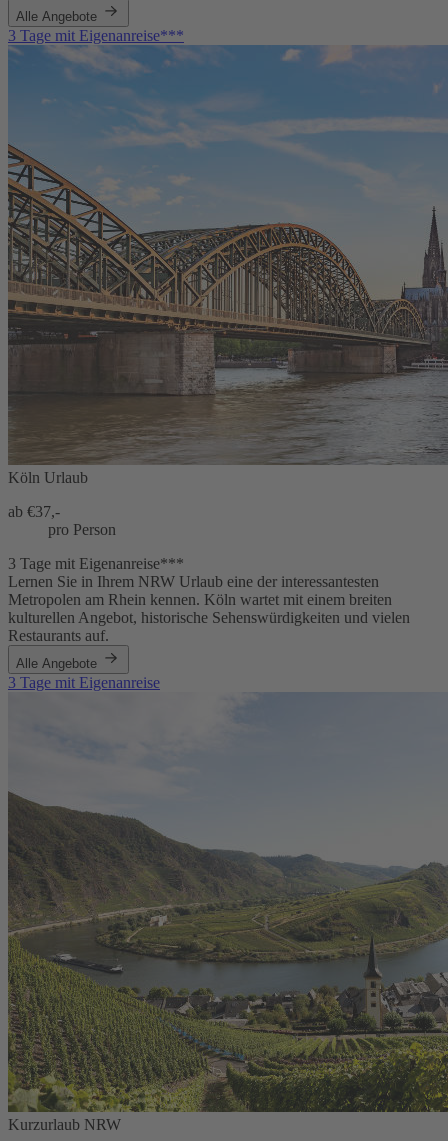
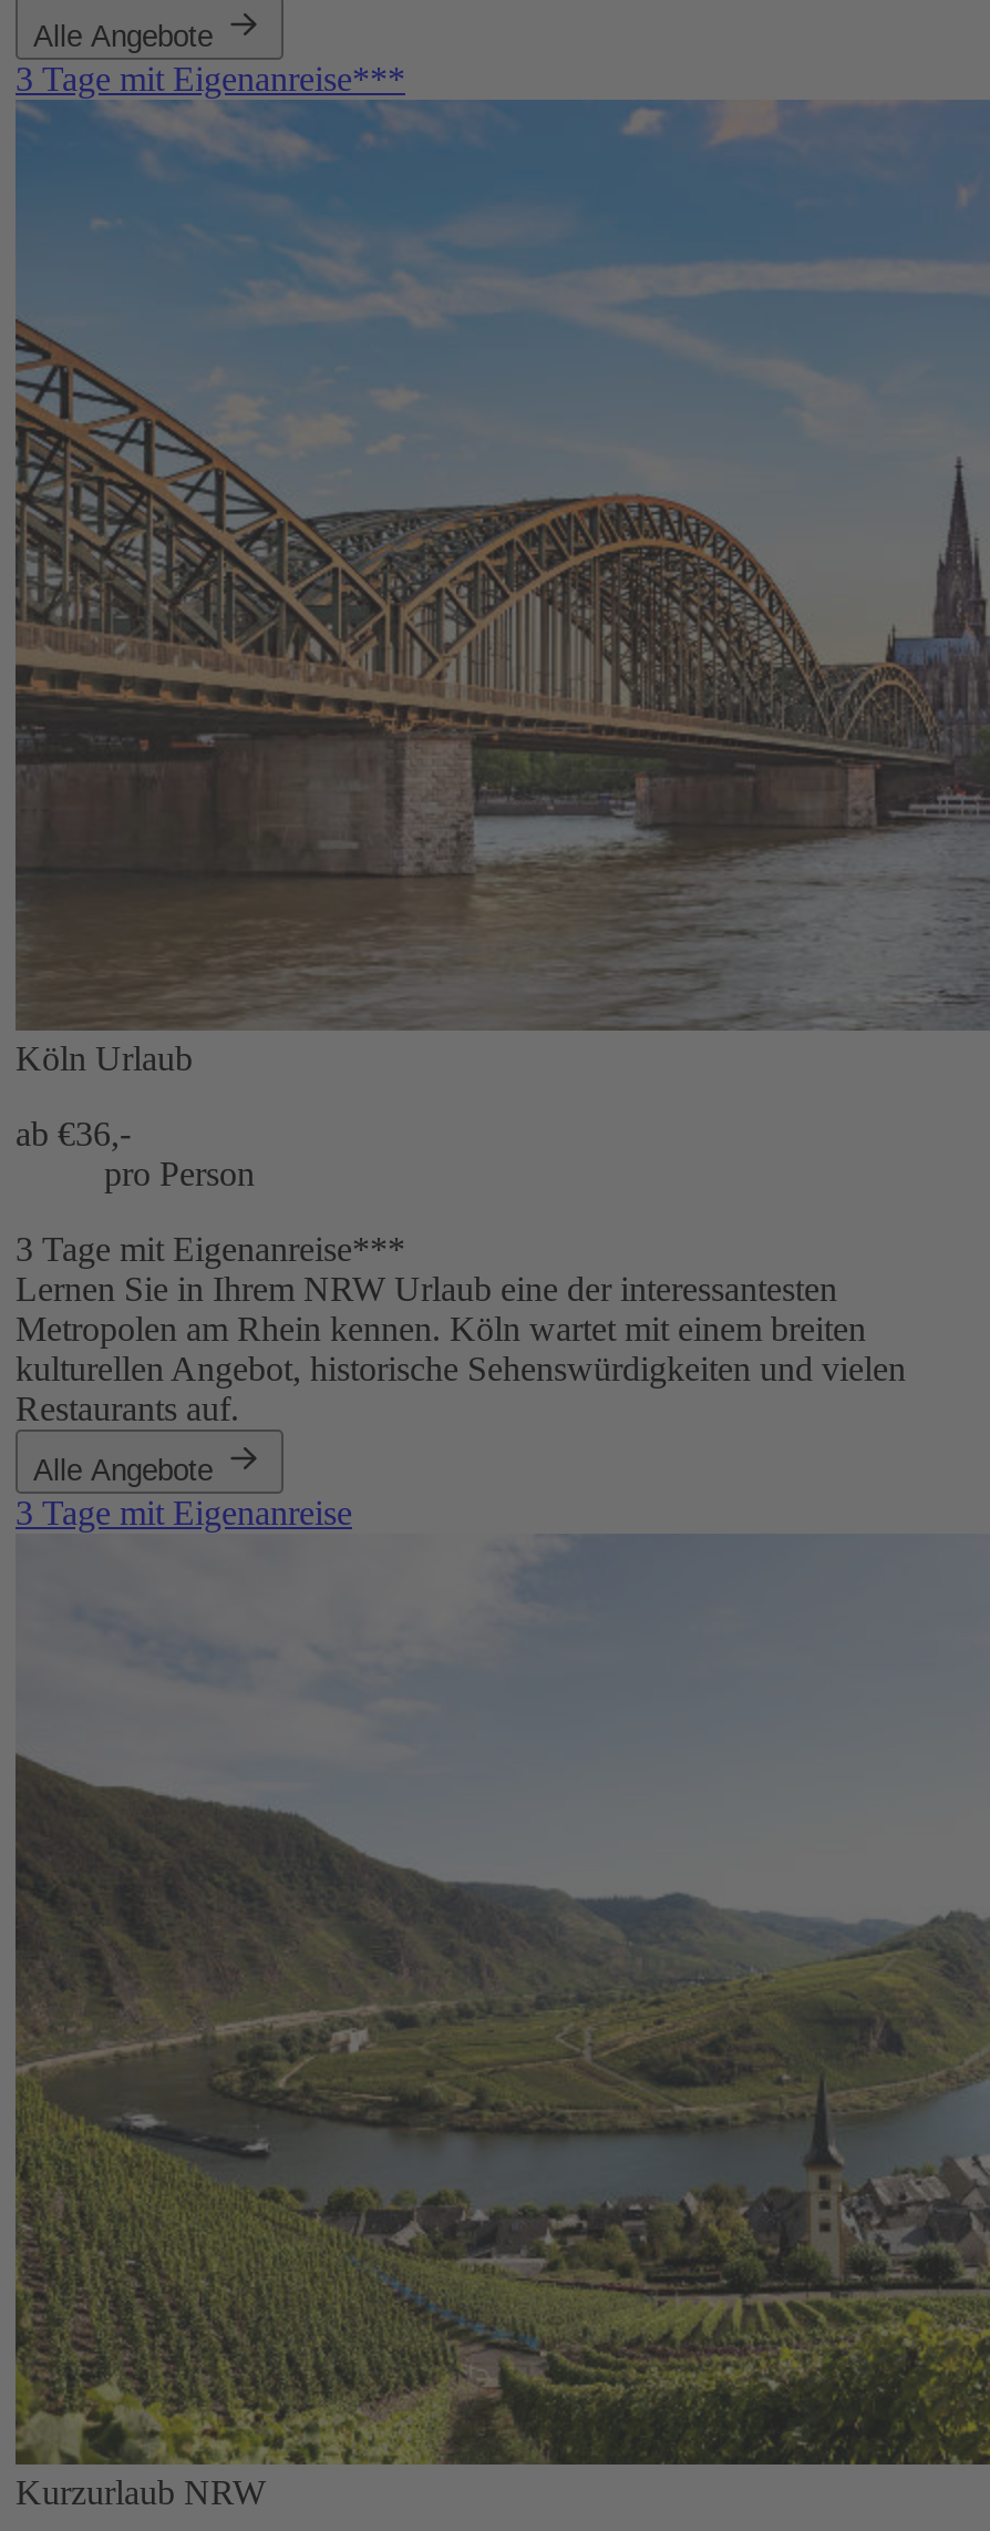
[8,503,60,520] ab €37,- -> [16,1114,131,1152] ab €36,-

